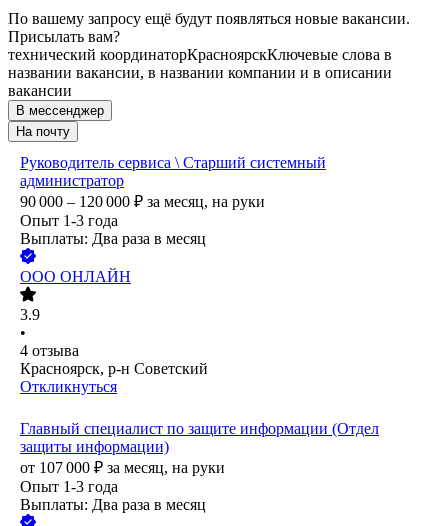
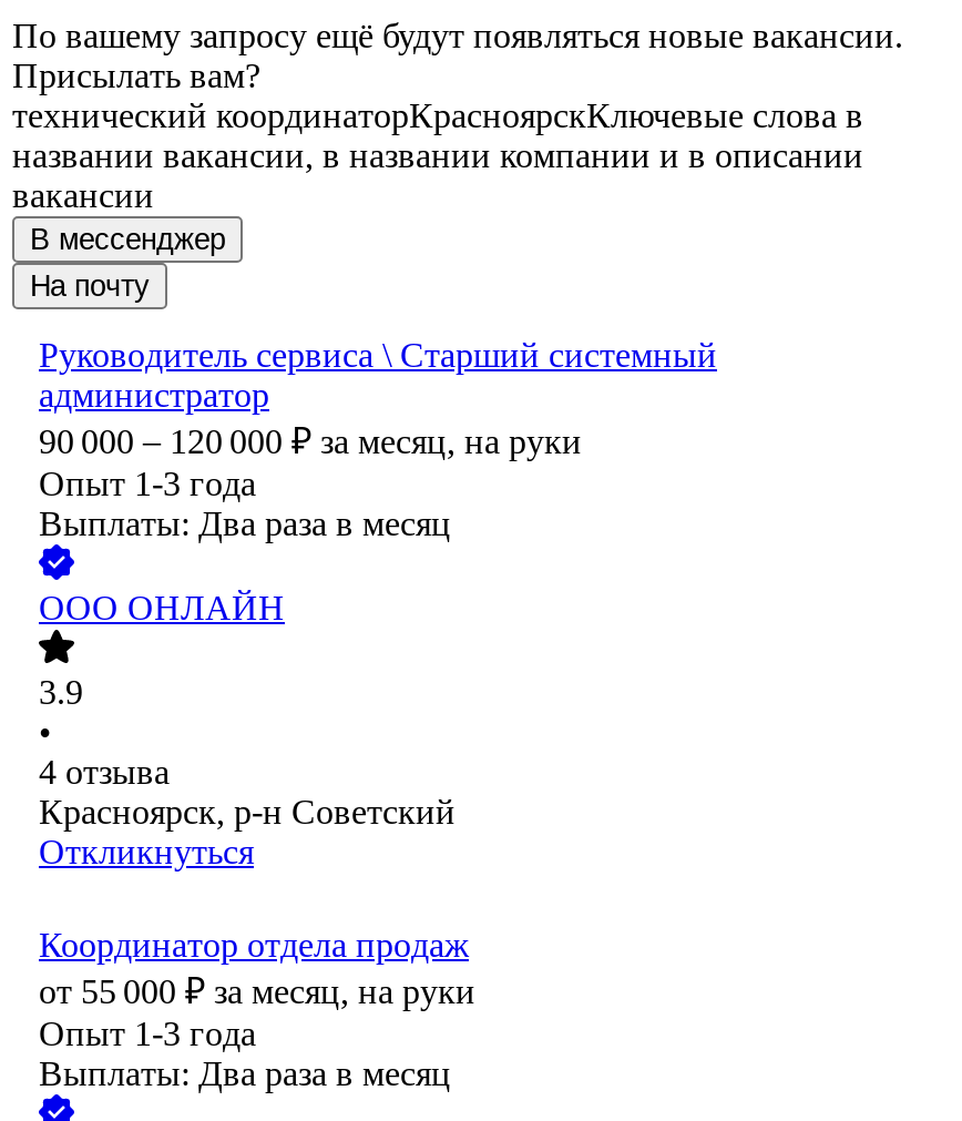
[20,420,379,476] Главный специалист по защите информации (Отдел | защиты информации) | от 107 000 ₽ за месяц, на руки -> [39,927,475,1011] Координатор отдела продаж | от 55 000 ₽ за месяц, на руки

